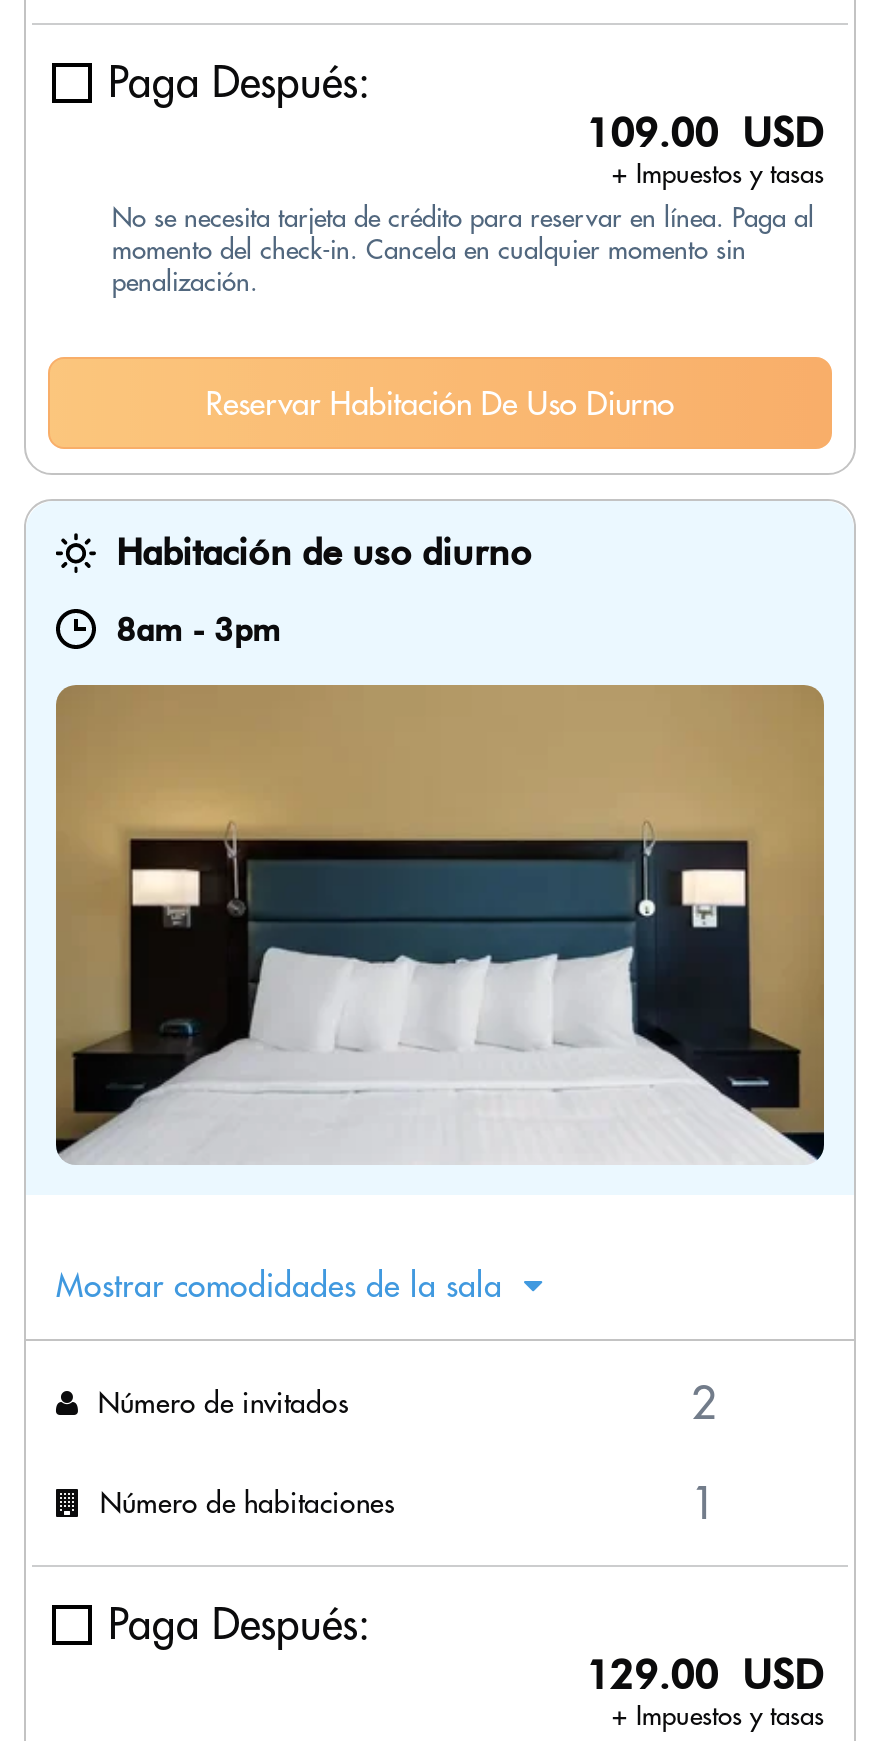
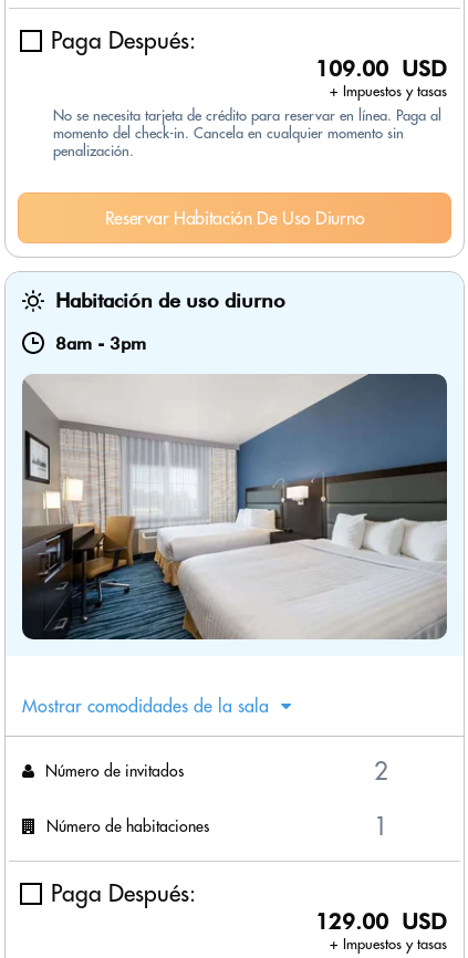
[54,683,826,1165] [image] -> [21,373,448,641] [image]

